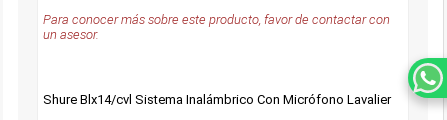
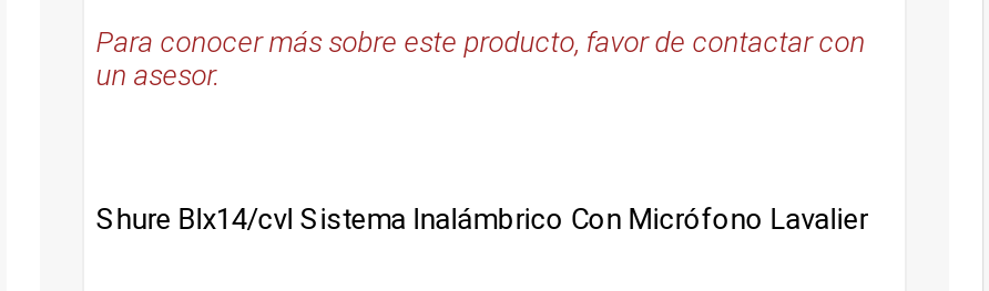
[405,56,444,107] [image] -> none

